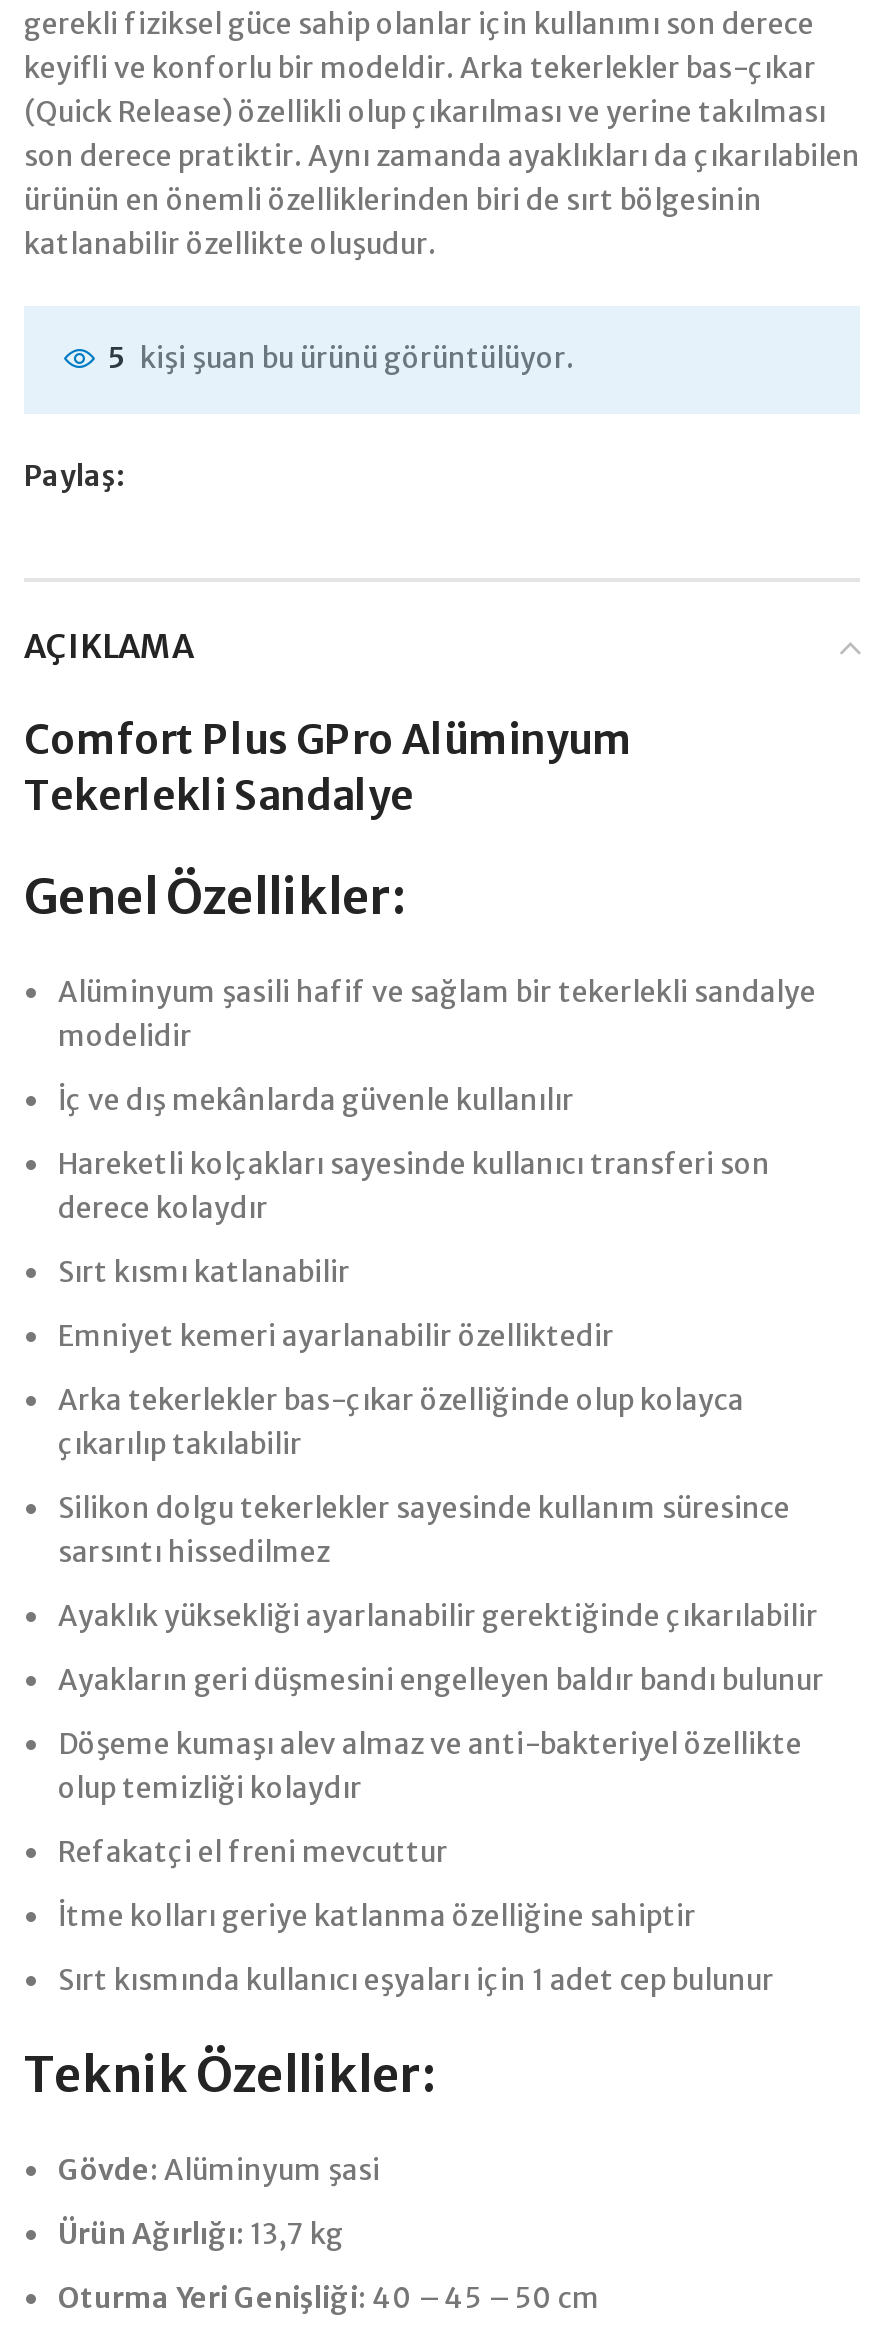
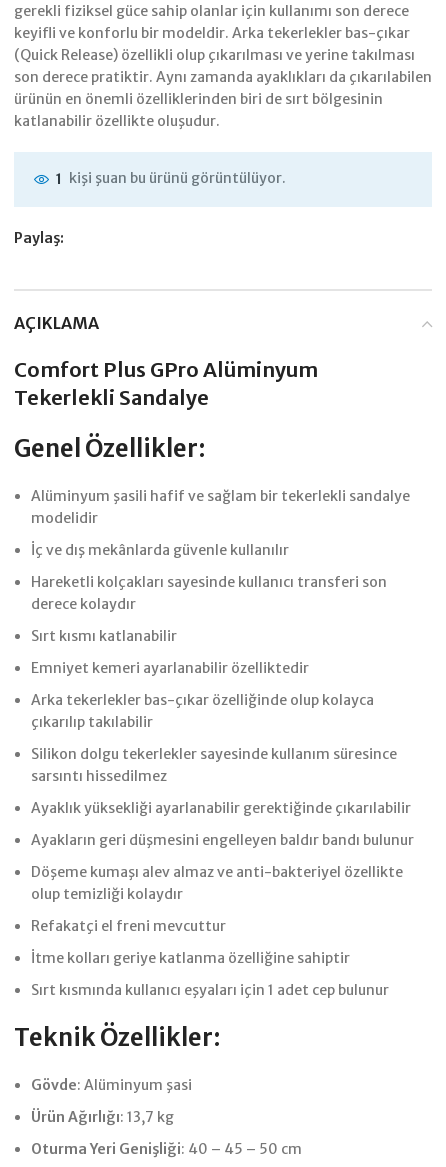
[108,339,574,375] 5 kişi şuan bu ürünü görüntülüyor. -> [56,169,286,188] 1 kişi şuan bu ürünü görüntülüyor.

